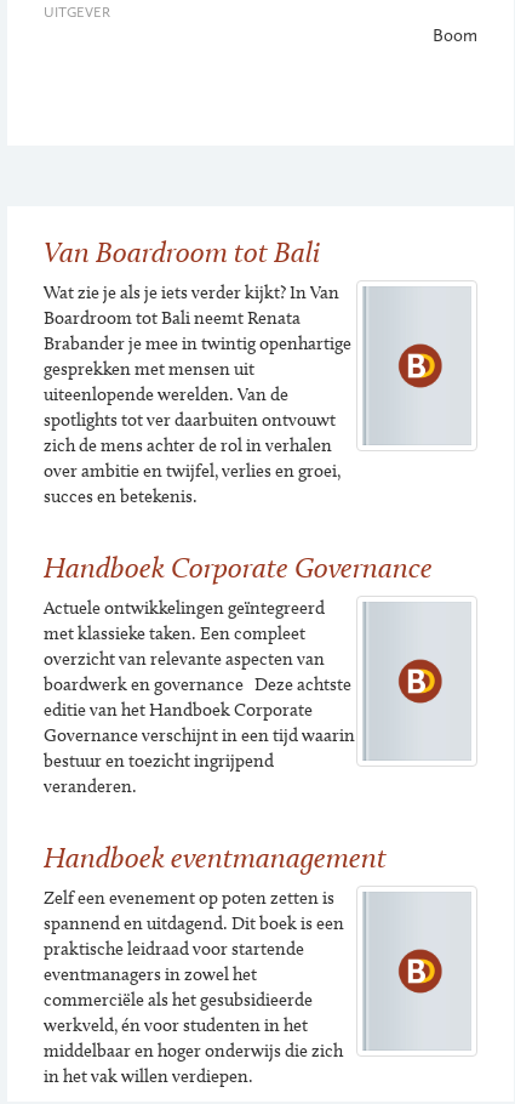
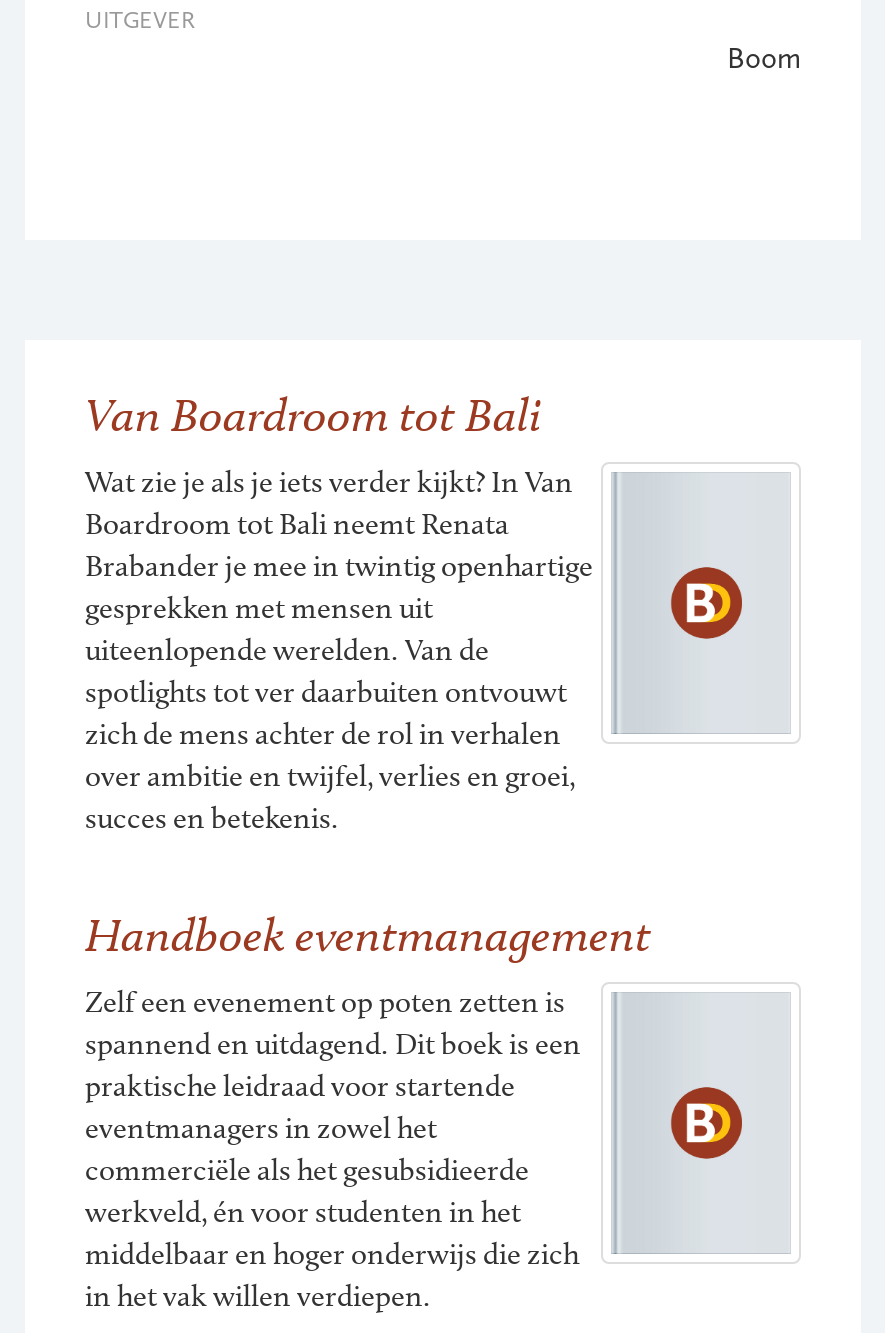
[44,550,433,797] Handboek Corporate Governance | Actuele ontwikkelingen geïntegreerd | met klassieke taken. Een compleet | overzicht van relevante aspecten van | boardwerk en governance Deze achtste | editie van het Handboek Corporate | Governance verschijnt in een tijd waarin | bestuur en toezicht ingrijpend | veranderen. -> none

